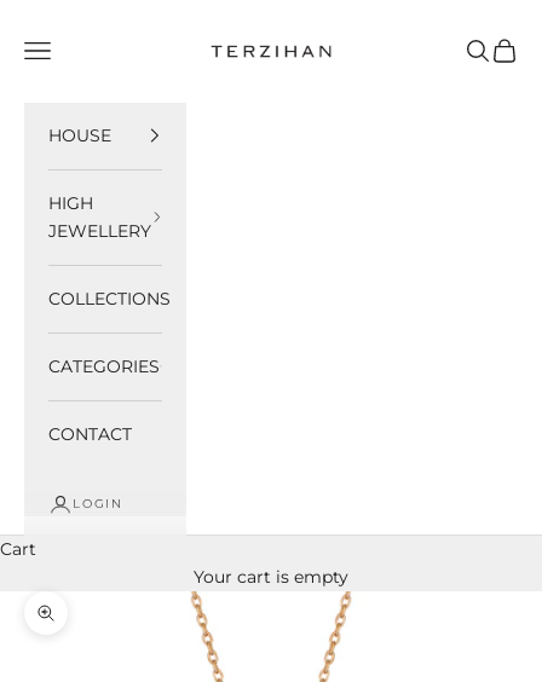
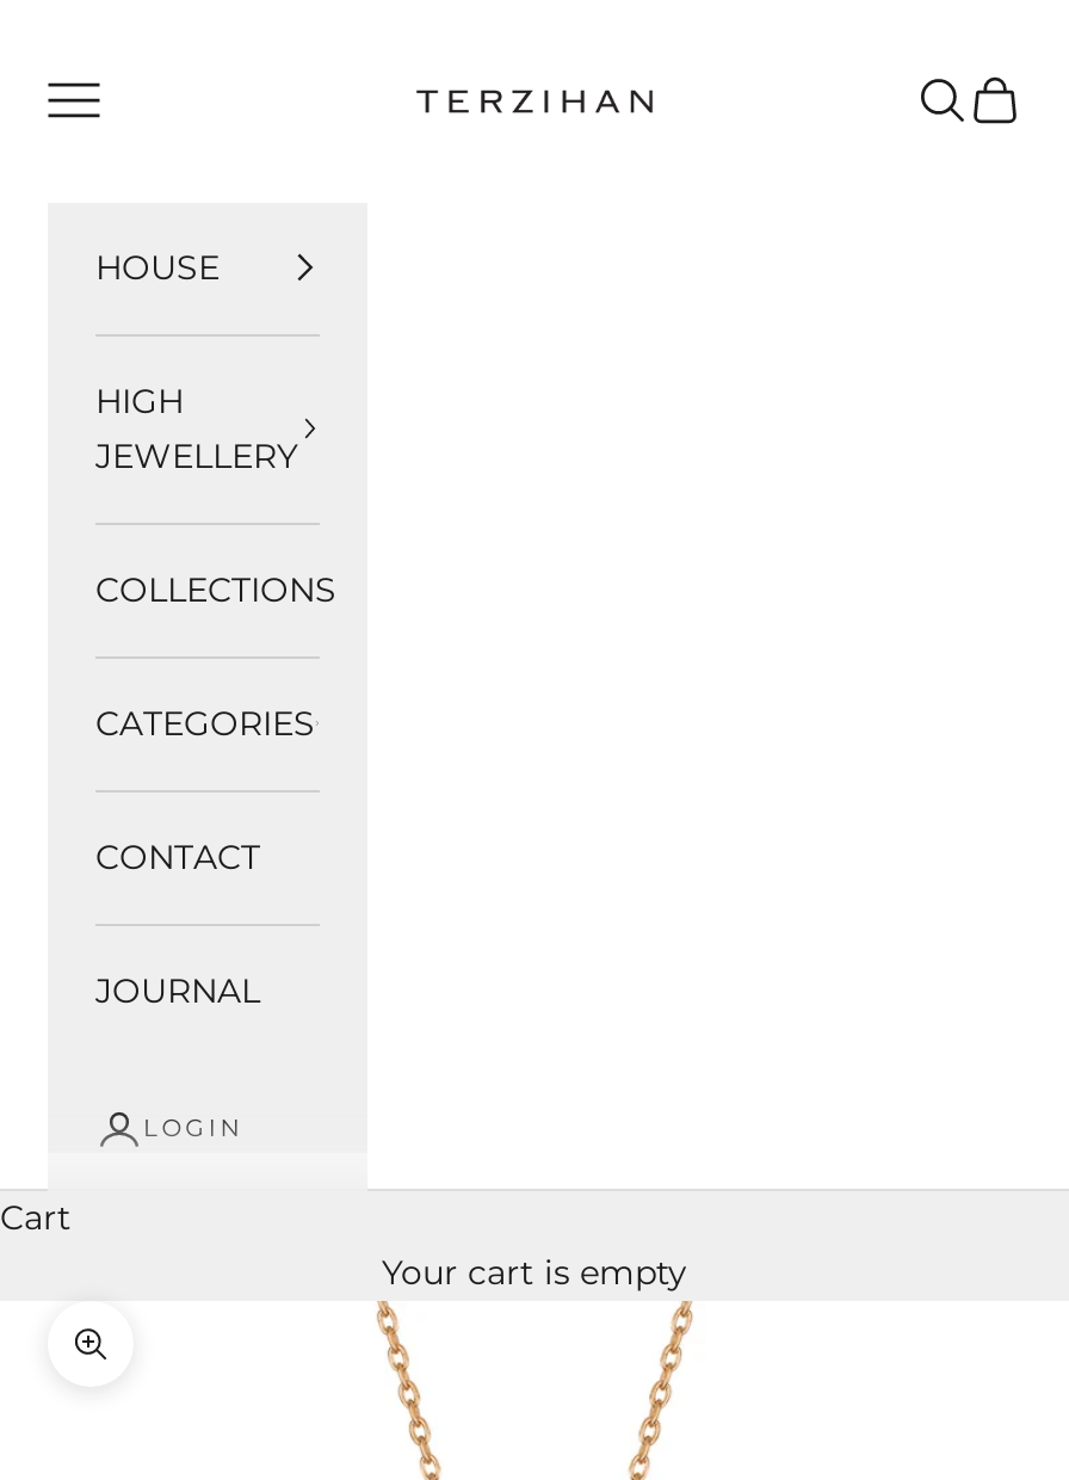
none -> [95,968,260,1011] JOURNAL

